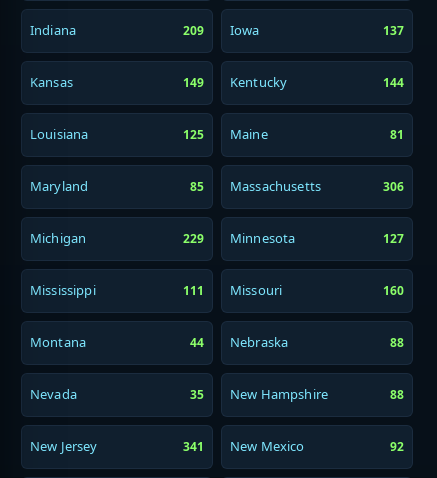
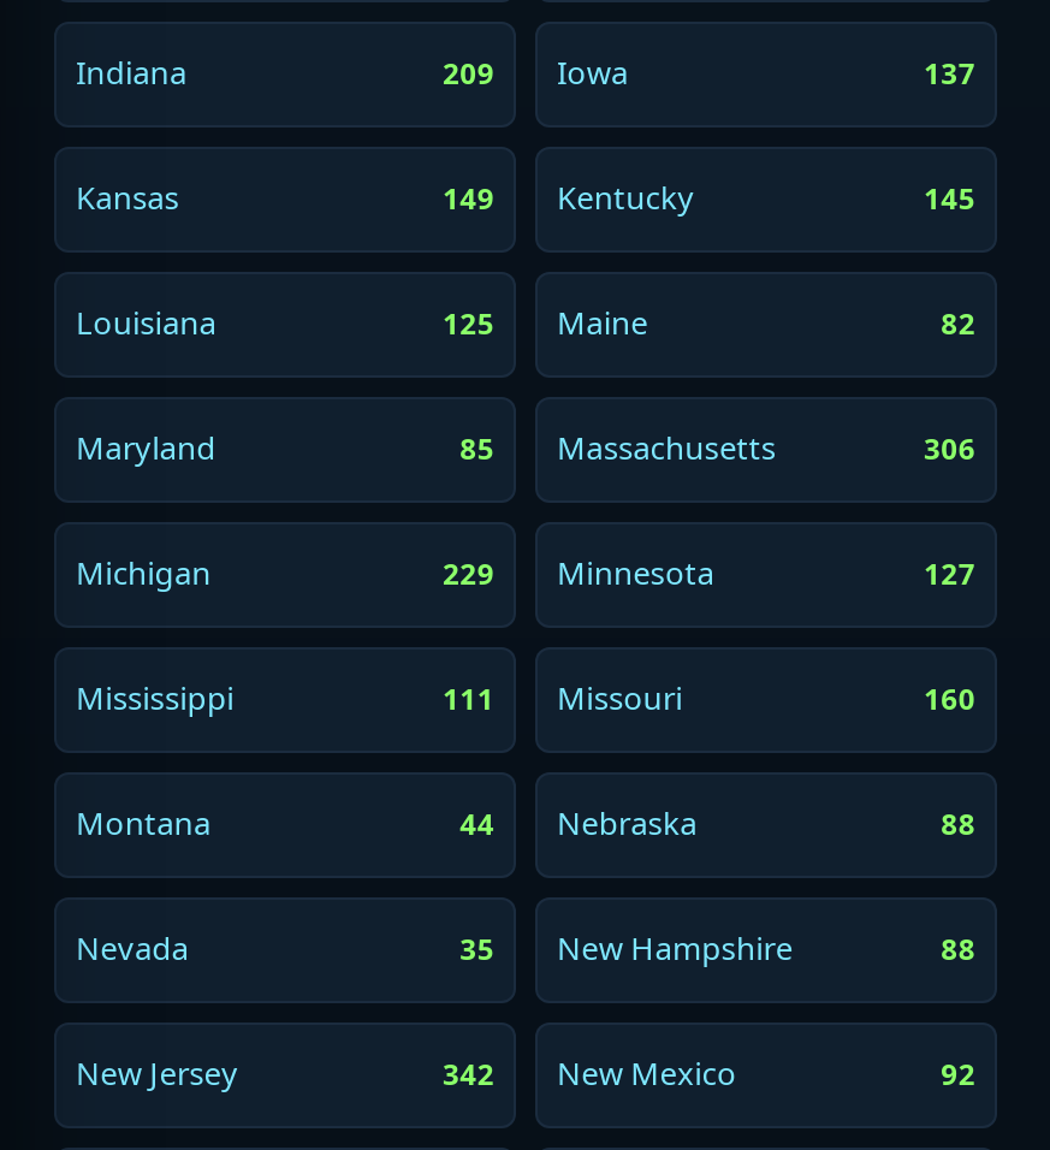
[382,74,404,91] 144 -> [924,178,975,219] 145
[390,126,404,143] 81 -> [941,303,975,344] 82
[182,437,305,455] 341 New Mexico -> [443,1053,736,1096] 342 New Mexico

